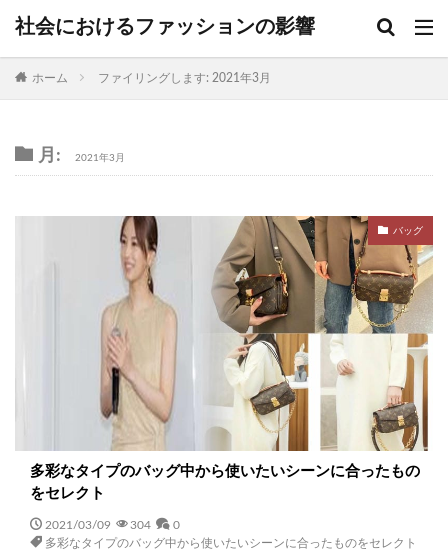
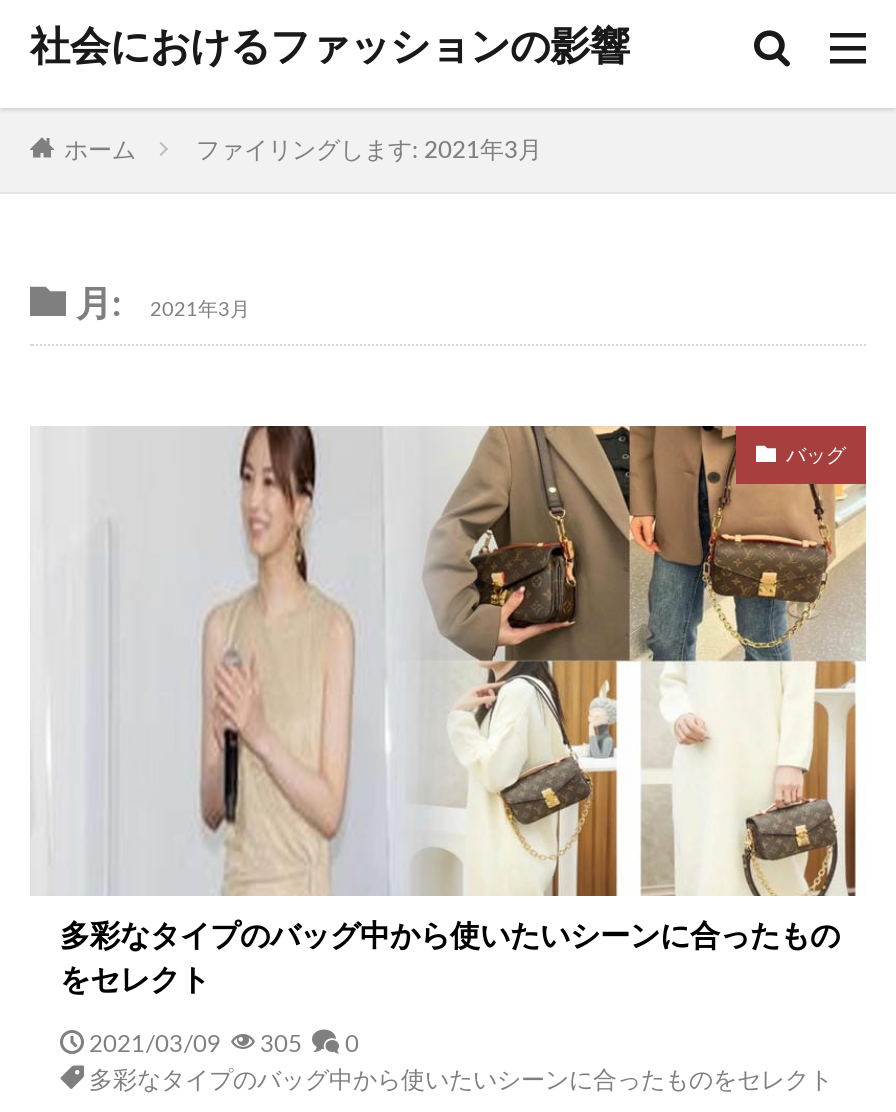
[44,518,179,530] 2021/03/09 304 0 -> [89,1030,359,1054] 2021/03/09 305 0

